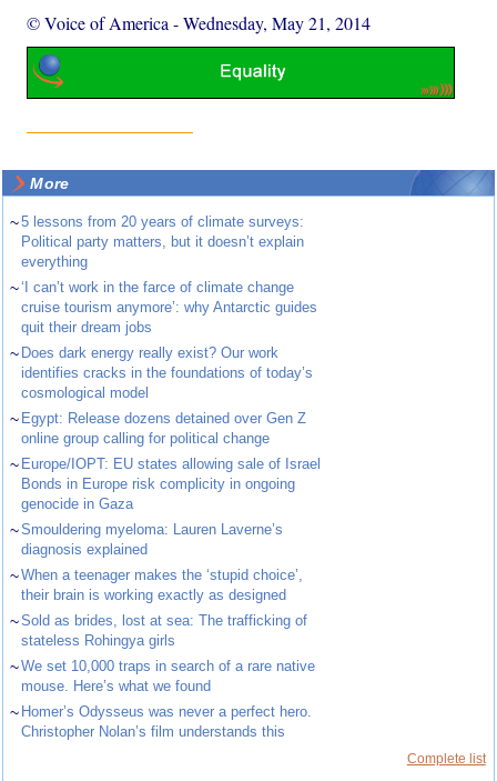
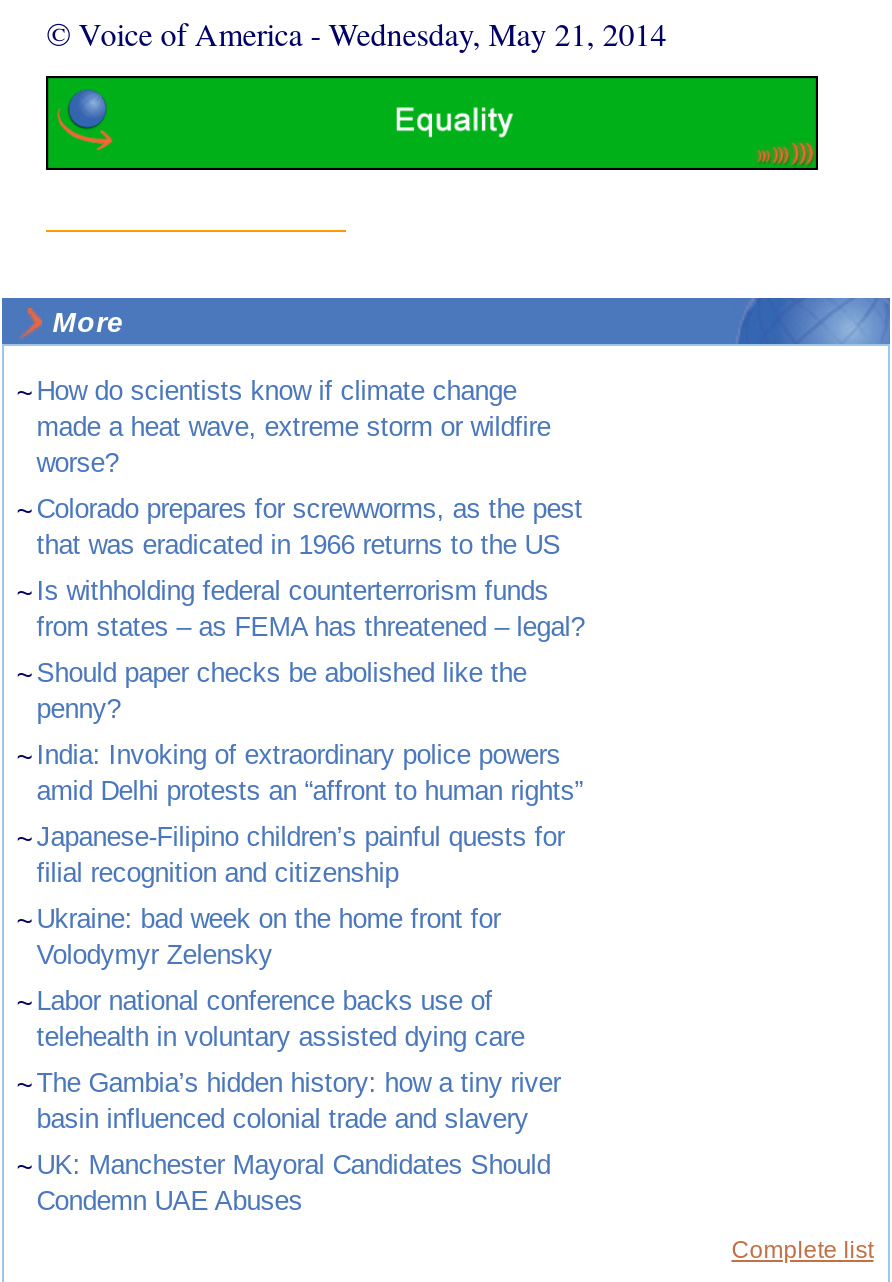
[10,214,304,271] ~ 5 lessons from 20 years of climate surveys: | Political party matters, but it doesn’t explain | everything -> [16,377,550,479] ~ How do scientists know if climate change | made a heat wave, extreme storm or wildfire | worse?
[10,279,318,336] ~ ‘I can’t work in the farce of climate change | cruise tourism anymore’: why Antarctic guides | quit their dream jobs -> [16,495,582,561] ~ Colorado prepares for screwworms, as the pest | that was eradicated in 1966 returns to the US
[10,345,313,402] ~ Does dark energy really exist? Our work | identifies cracks in the foundations of today’s | cosmological model -> [16,577,584,643] ~ Is withholding federal counterterrorism funds | from states – as FEMA has threatened – legal?
[10,410,306,447] ~ Egypt: Release dozens detained over Gen Z | online group calling for political change -> [16,659,526,725] ~ Should paper checks be abolished like the | penny?
[10,456,321,513] ~ Europe/IOPT: EU states allowing sale of Israel | Bonds in Europe risk complicity in ongoing | genocide in Gaza -> [16,741,582,807] ~ India: Invoking of extraordinary police powers | amid Delhi protests an “affront to human rights”
[10,522,283,558] ~ Smouldering myeloma: Lauren Laverne’s | diagnosis explained -> [16,823,564,889] ~ Japanese-Filipino children’s painful quests for | filial recognition and citizenship
[10,567,303,604] ~ When a teenager makes the ‘stupid choice’, | their brain is working exactly as designed -> [16,905,500,971] ~ Ukraine: bad week on the home front for | Volodymyr Zelensky
[10,613,308,649] ~ Sold as brides, lost at sea: The trafficking of | stateless Rohingya girls -> [16,987,524,1053] ~ Labor national conference backs use of | telehealth in voluntary assisted dying care
[10,658,315,695] ~ We set 10,000 traps in search of a rare native | mouse. Here’s what we found -> [16,1069,560,1135] ~ The Gambia’s hidden history: how a tiny river | basin influenced colonial trade and slavery
[10,704,312,740] ~ Homer’s Odysseus was never a perfect hero. | Christopher Nolan’s film understands this -> [16,1151,550,1217] ~ UK: Manchester Mayoral Candidates Should | Condemn UAE Abuses

